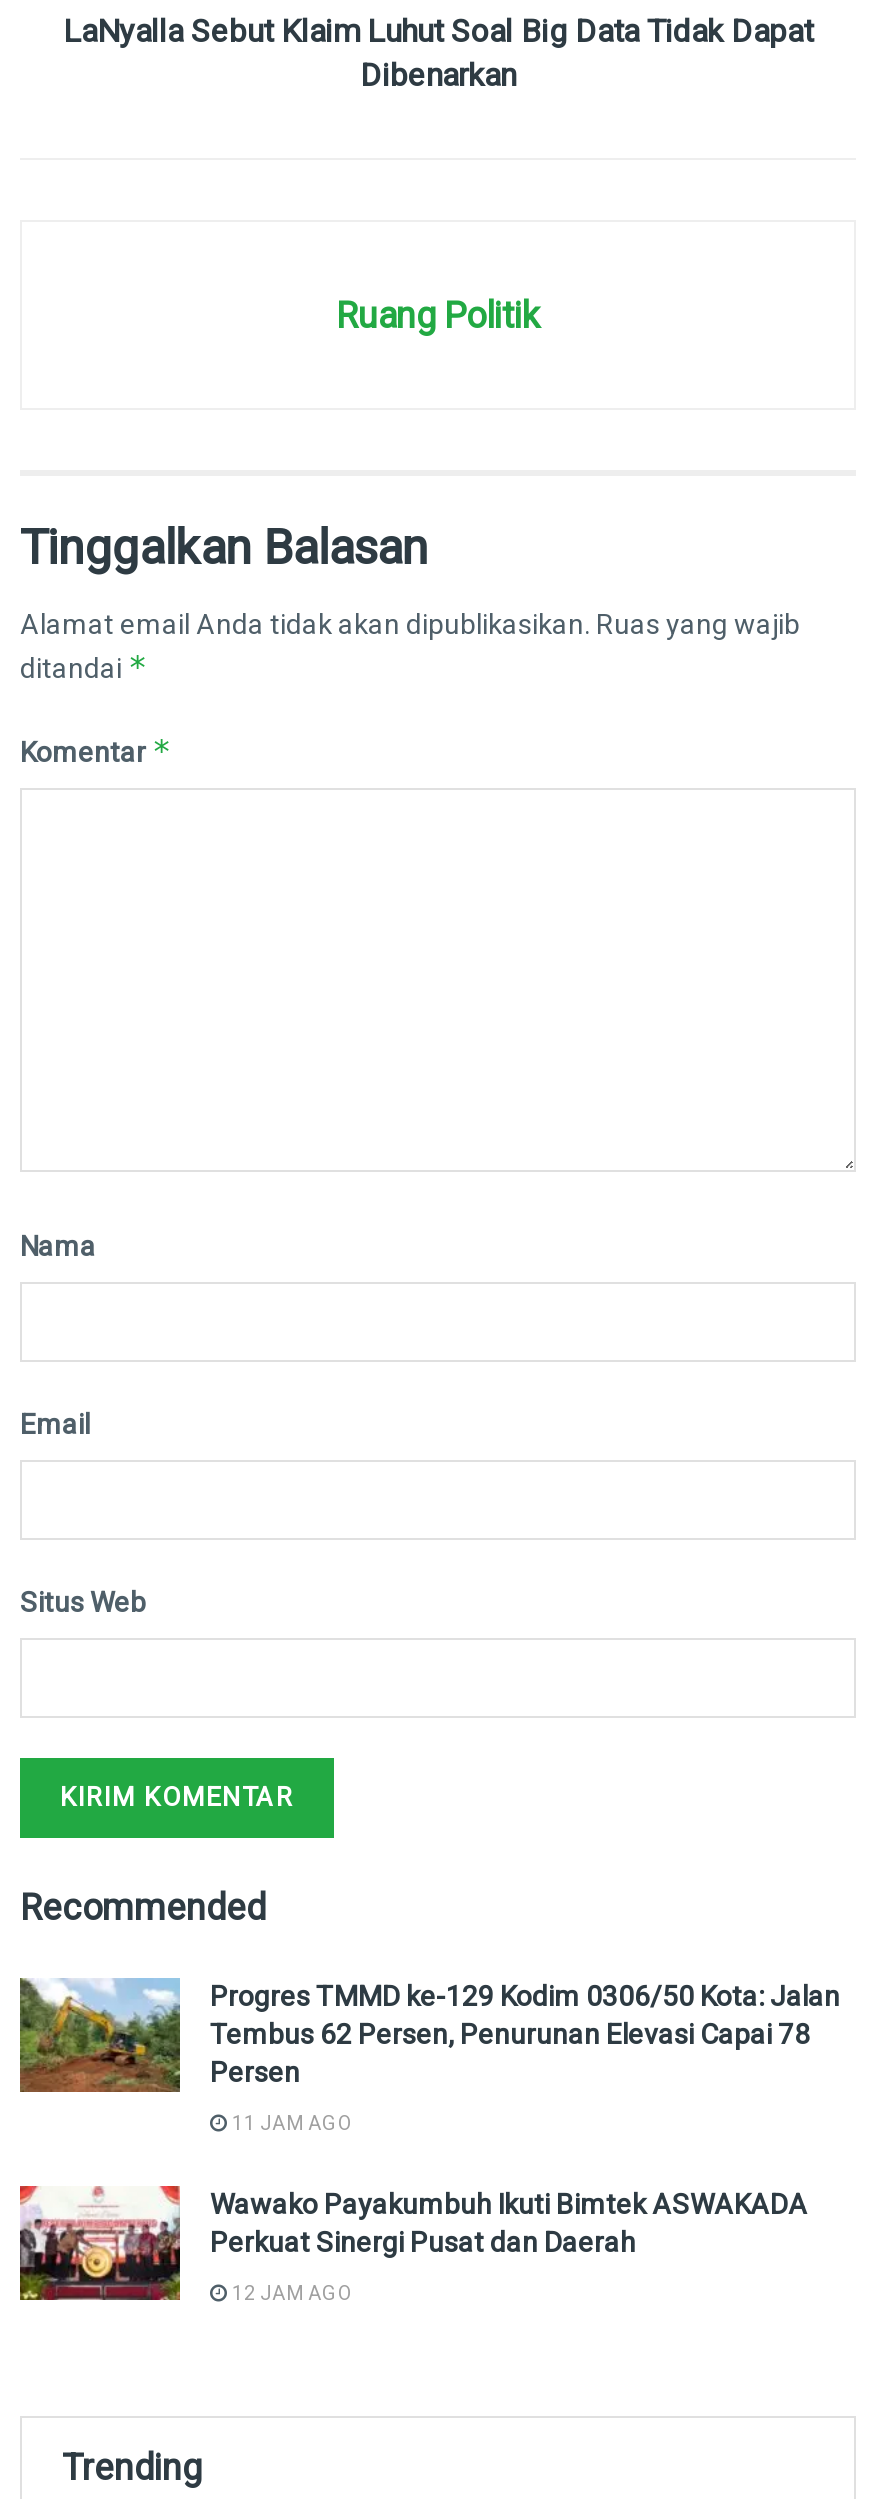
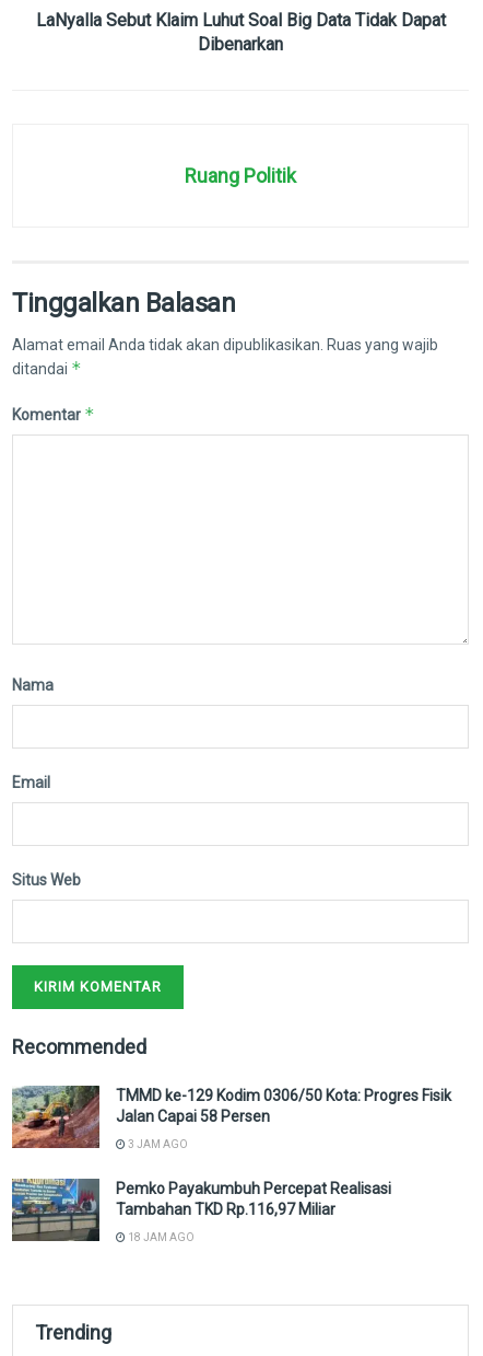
[18,1976,840,2092] [image] | Progres TMMD ke-129 Kodim 0306/50 Kota: Jalan | Tembus 62 Persen, Penurunan Elevasi Capai 78 | Persen -> [11,1085,451,1148] [image] | TMMD ke-129 Kodim 0306/50 Kota: Progres Fisik | Jalan Capai 58 Persen
[228,2111,354,2133] 11 JAM AGO -> [126,1138,188,1150] 3 JAM AGO
[18,2184,808,2302] [image] | Wawako Payakumbuh Ikuti Bimtek ASWAKADA | Perkuat Sinergi Pusat dan Daerah -> [11,1178,391,1242] [image] | Pemko Payakumbuh Percepat Realisasi | Tambahan TKD Rp.116,97 Miliar
[228,2281,354,2303] 12 JAM AGO -> [126,1231,195,1243] 18 JAM AGO

